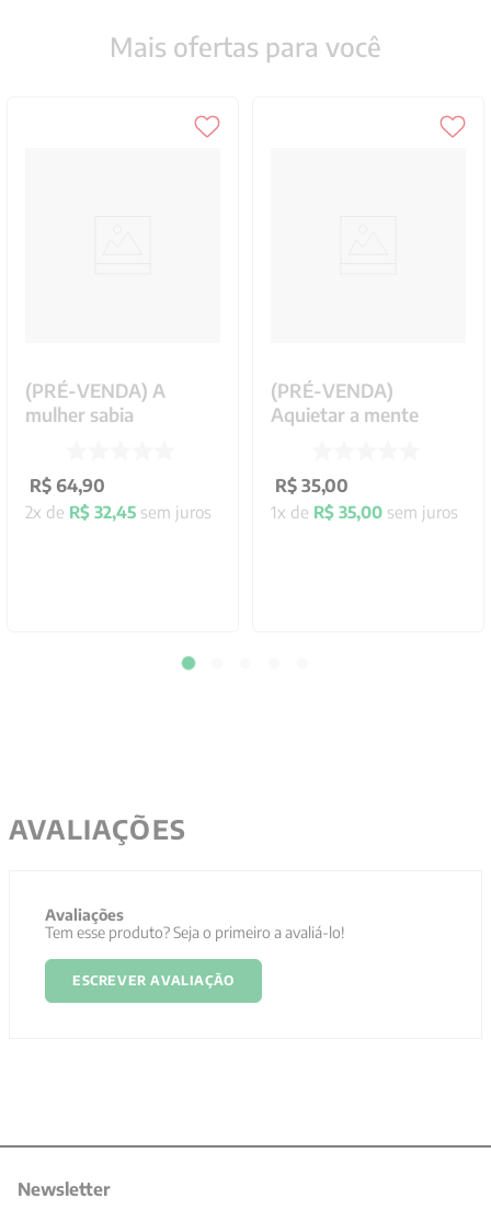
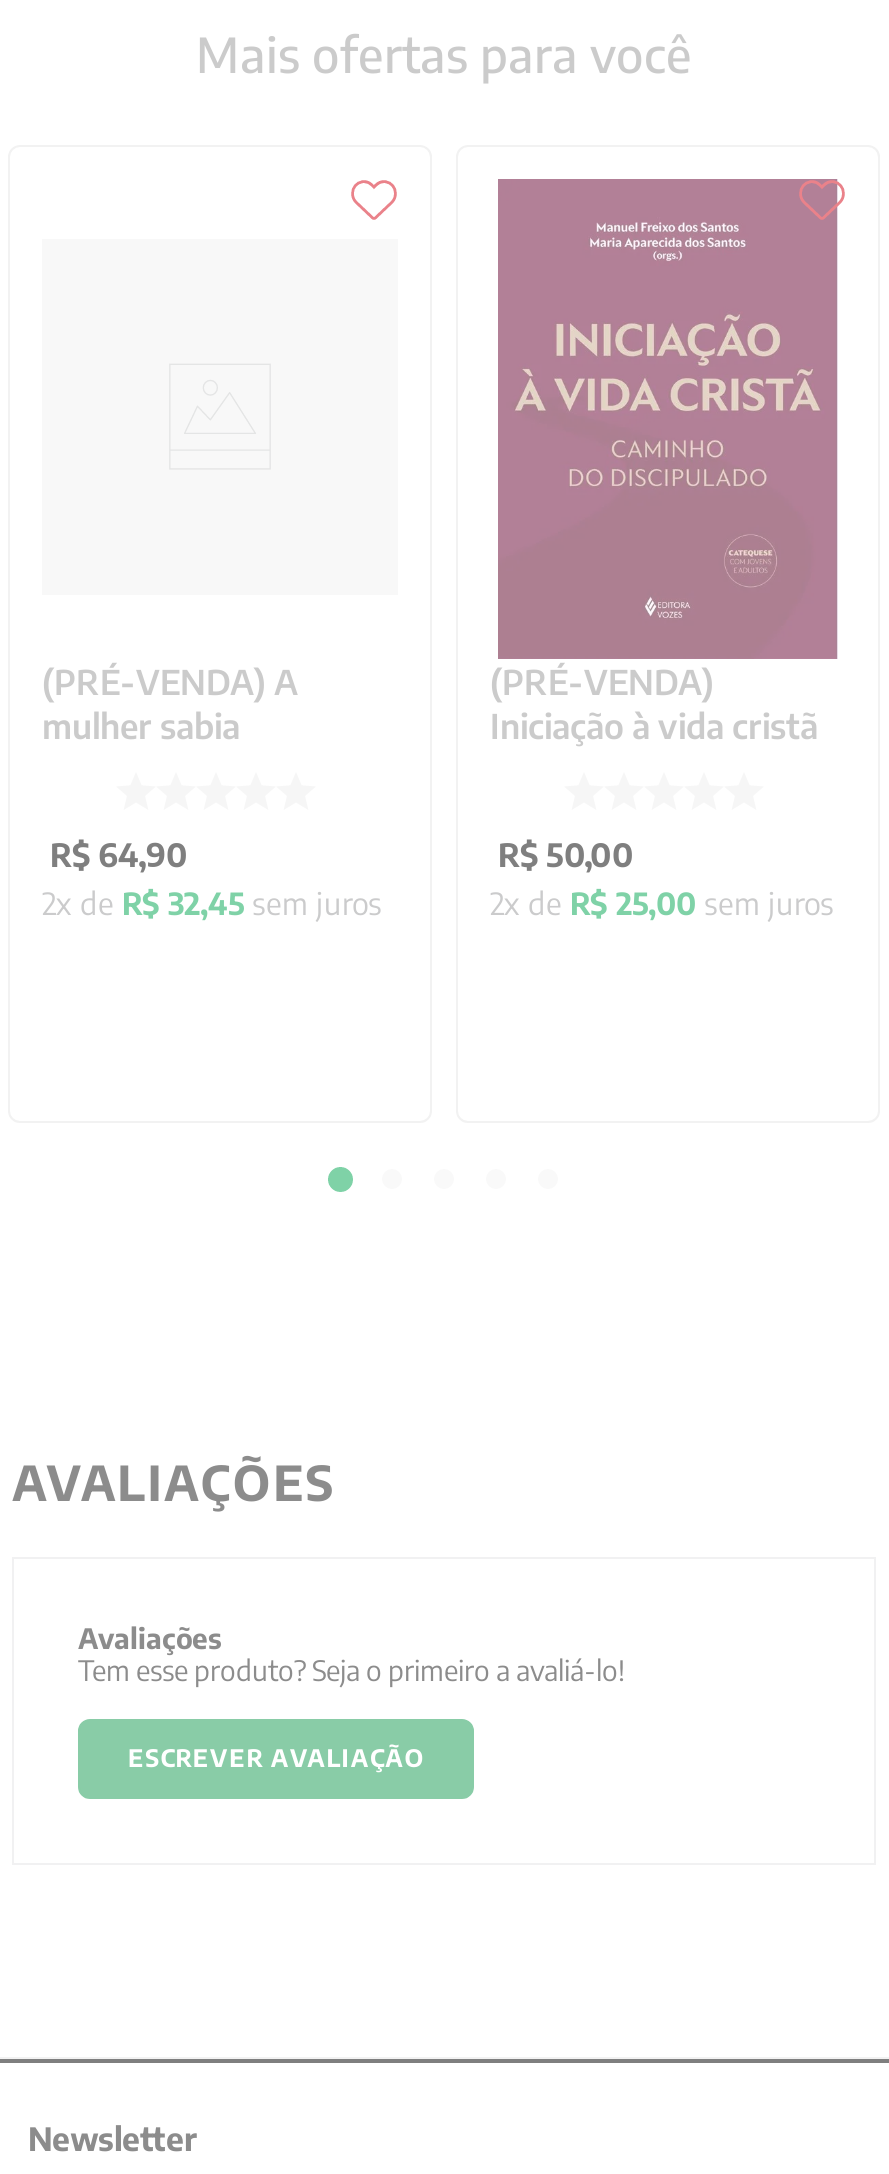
none -> [496,177,840,661] [image]
[271,402,419,426] Aquietar a mente -> [490,703,818,747] Iniciação à vida cristã
[271,475,458,522] R$ 35,00 | 1x de R$ 35,00 sem juros -> [490,835,834,921] R$ 50,00 | 2x de R$ 25,00 sem juros

